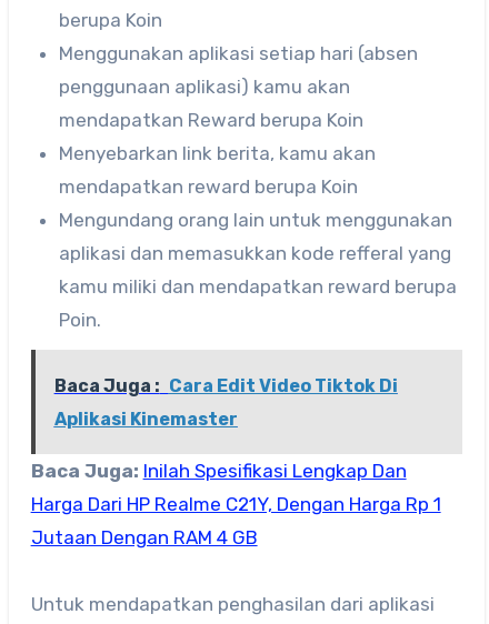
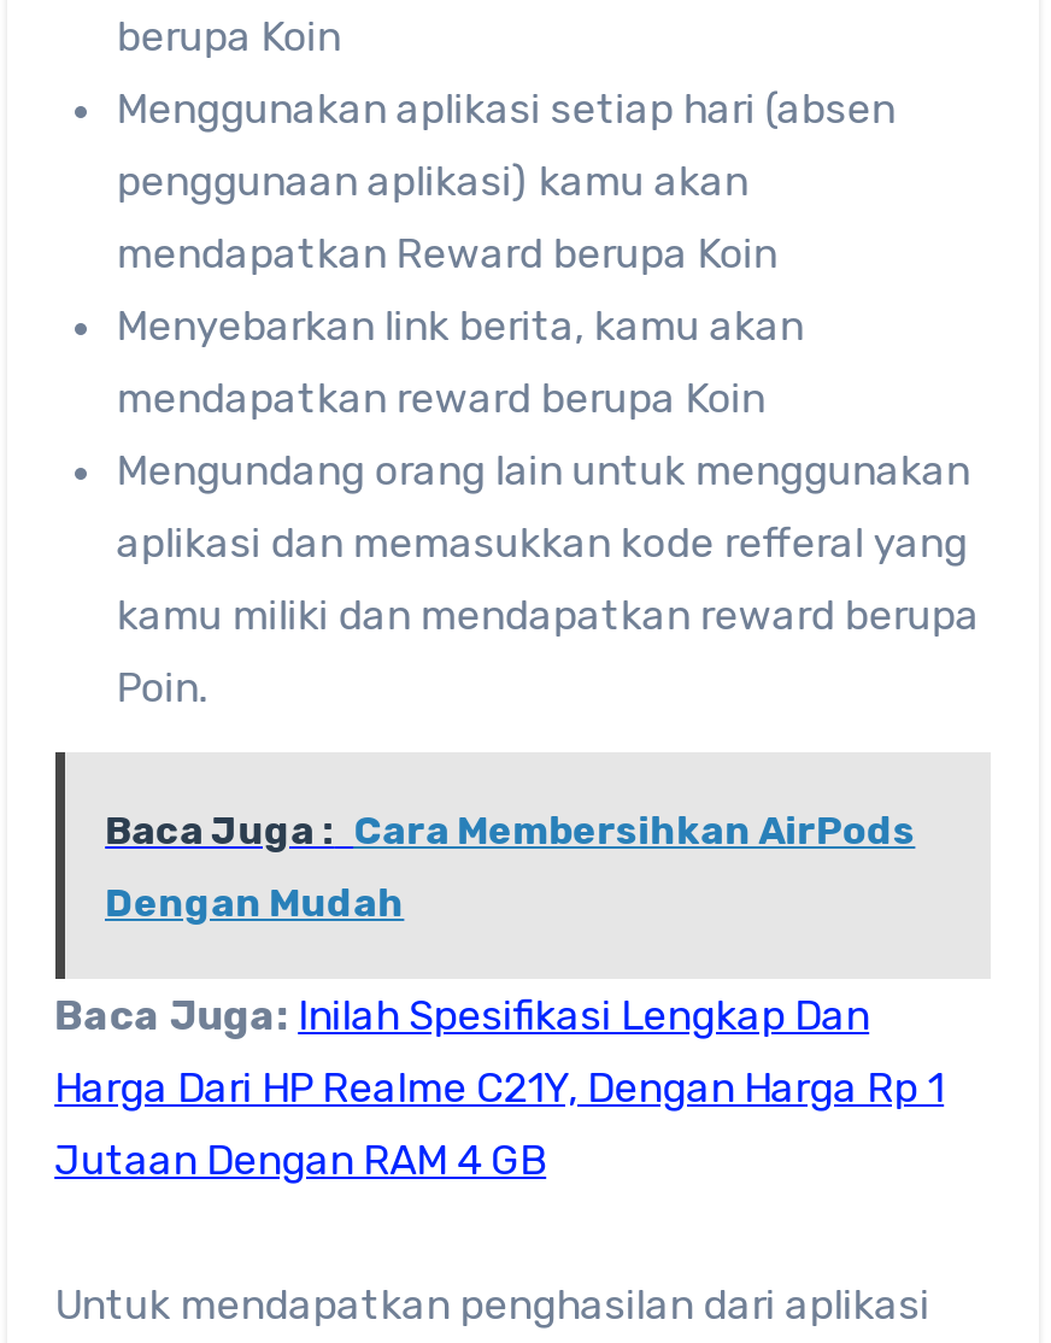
[54,376,397,397] Baca Juga : Cara Edit Video Tiktok Di -> [105,809,915,855] Baca Juga : Cara Membersihkan AirPods
[54,409,237,430] Aplikasi Kinemaster -> [105,881,404,927] Dengan Mudah

